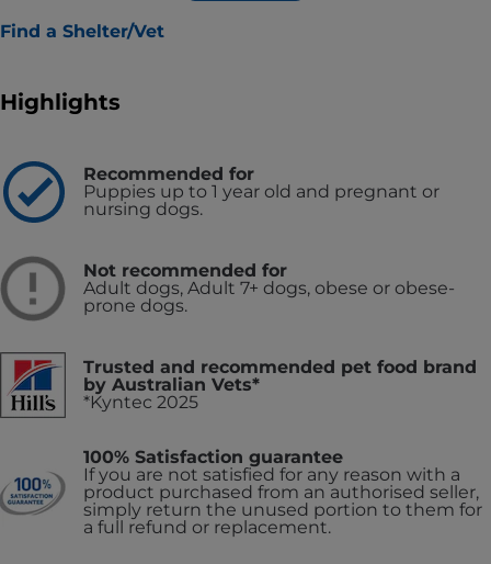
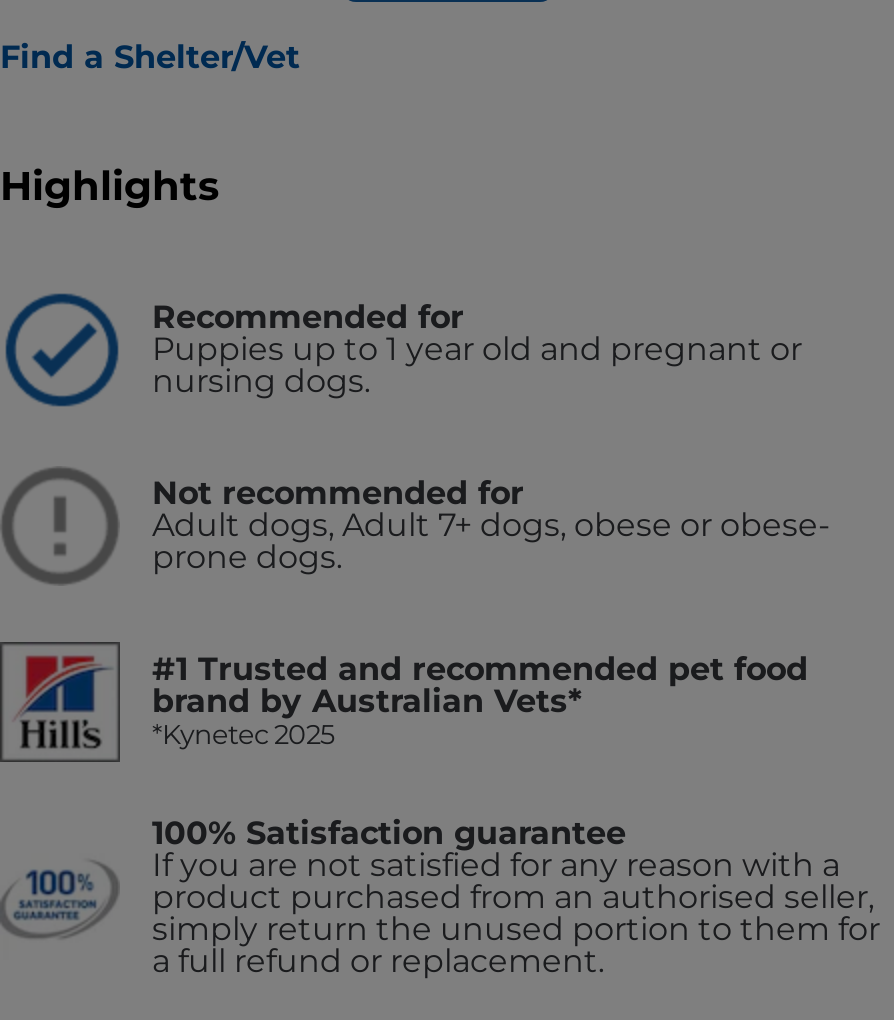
[83,357,477,413] Trusted and recommended pet food brand | by Australian Vets* | *Kyntec 2025 -> [152,650,808,750] #1 Trusted and recommended pet food | brand by Australian Vets* | *Kynetec 2025

